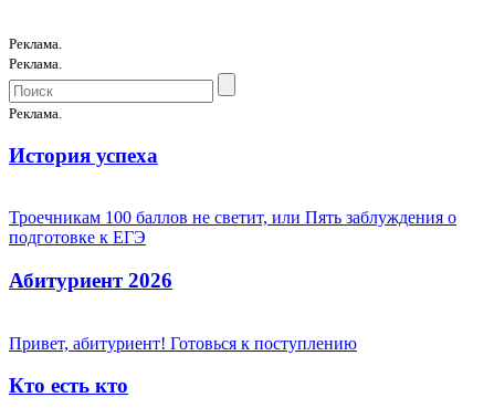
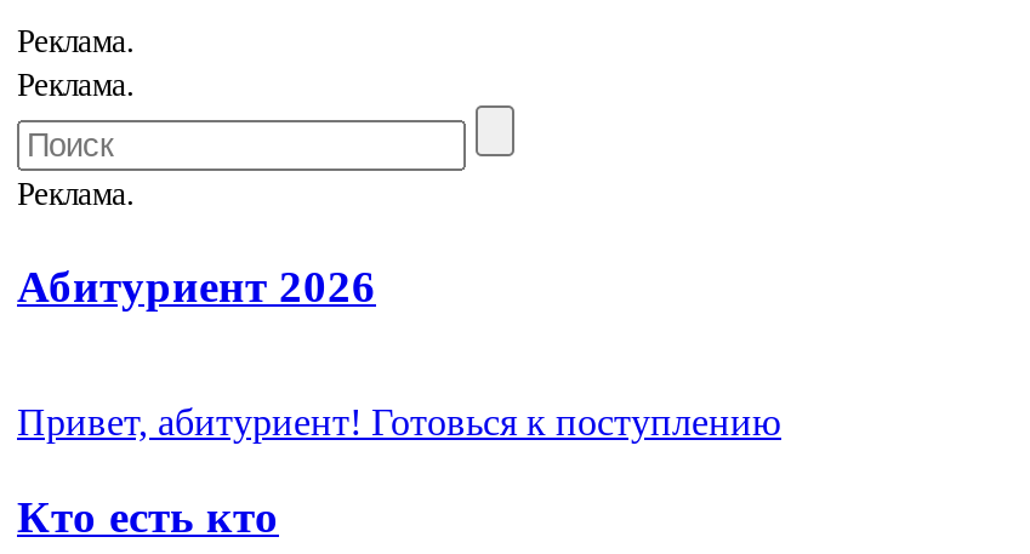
[9,143,456,247] История успеха | Троечникам 100 баллов не светит, или Пять заблуждения о | подготовке к ЕГЭ -> none

